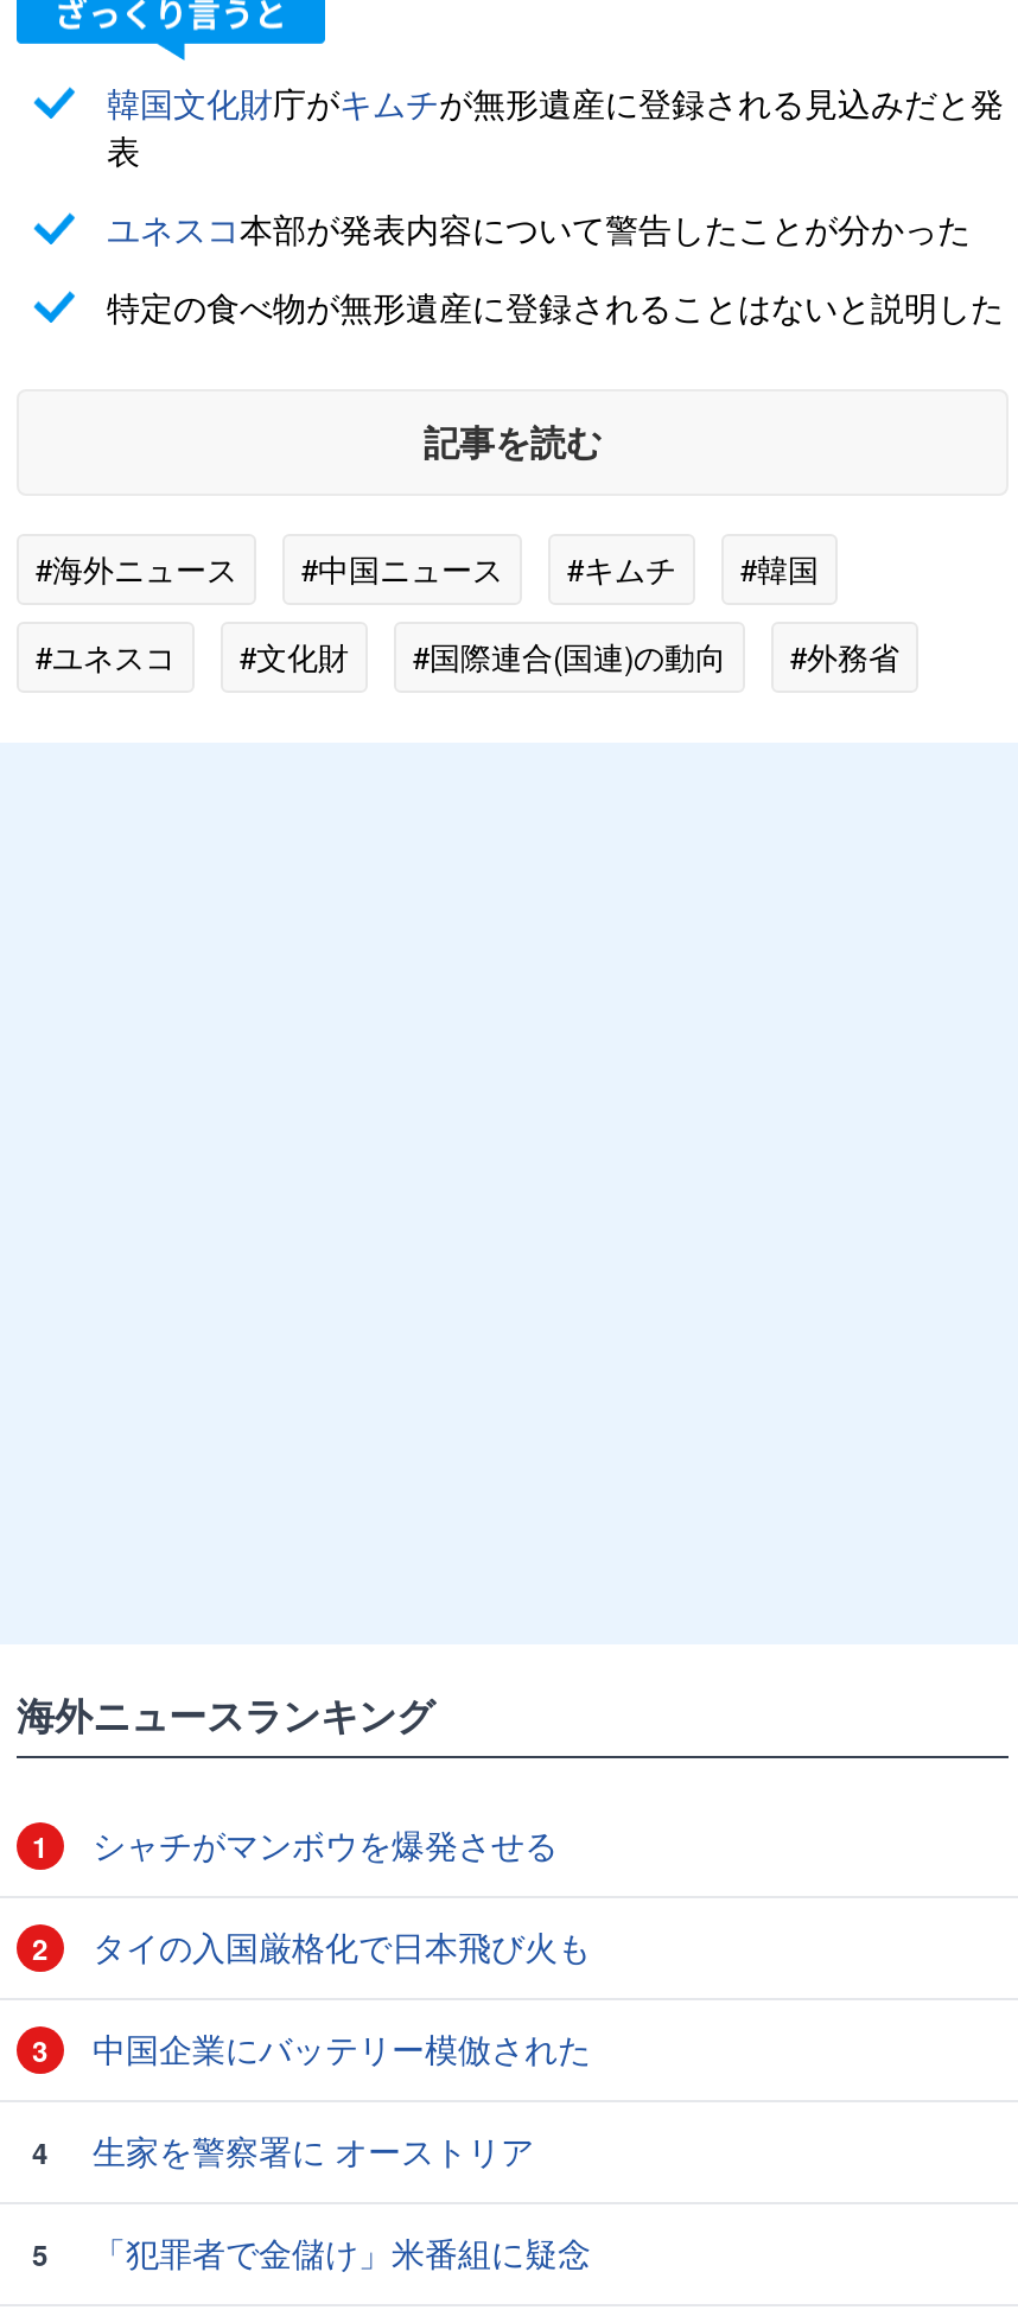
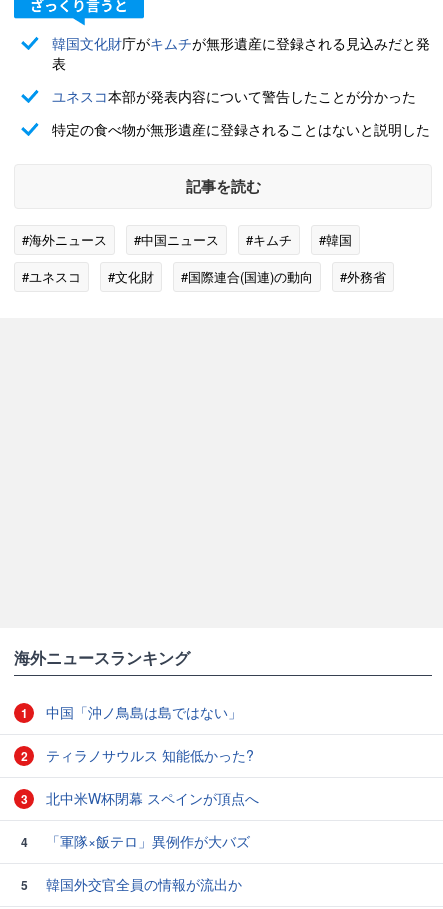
[83,1819,558,1867] シャチがマンボウを爆発させる -> [42,702,242,722] 中国「沖ノ鳥島は島ではない」
[83,1921,591,1969] タイの入国厳格化で日本飛び火も -> [42,745,254,765] ティラノサウルス 知能低かった?
[83,2023,591,2071] 中国企業にバッテリー模倣された -> [42,788,259,808] 北中米W杯閉幕 スペインが頂点へ
[83,2125,534,2173] 生家を警察署に オーストリア -> [42,831,250,851] 「軍隊×飯テロ」異例作が大バズ
[83,2227,591,2275] 「犯罪者で金儲け」米番組に疑念 -> [42,874,242,894] 韓国外交官全員の情報が流出か

